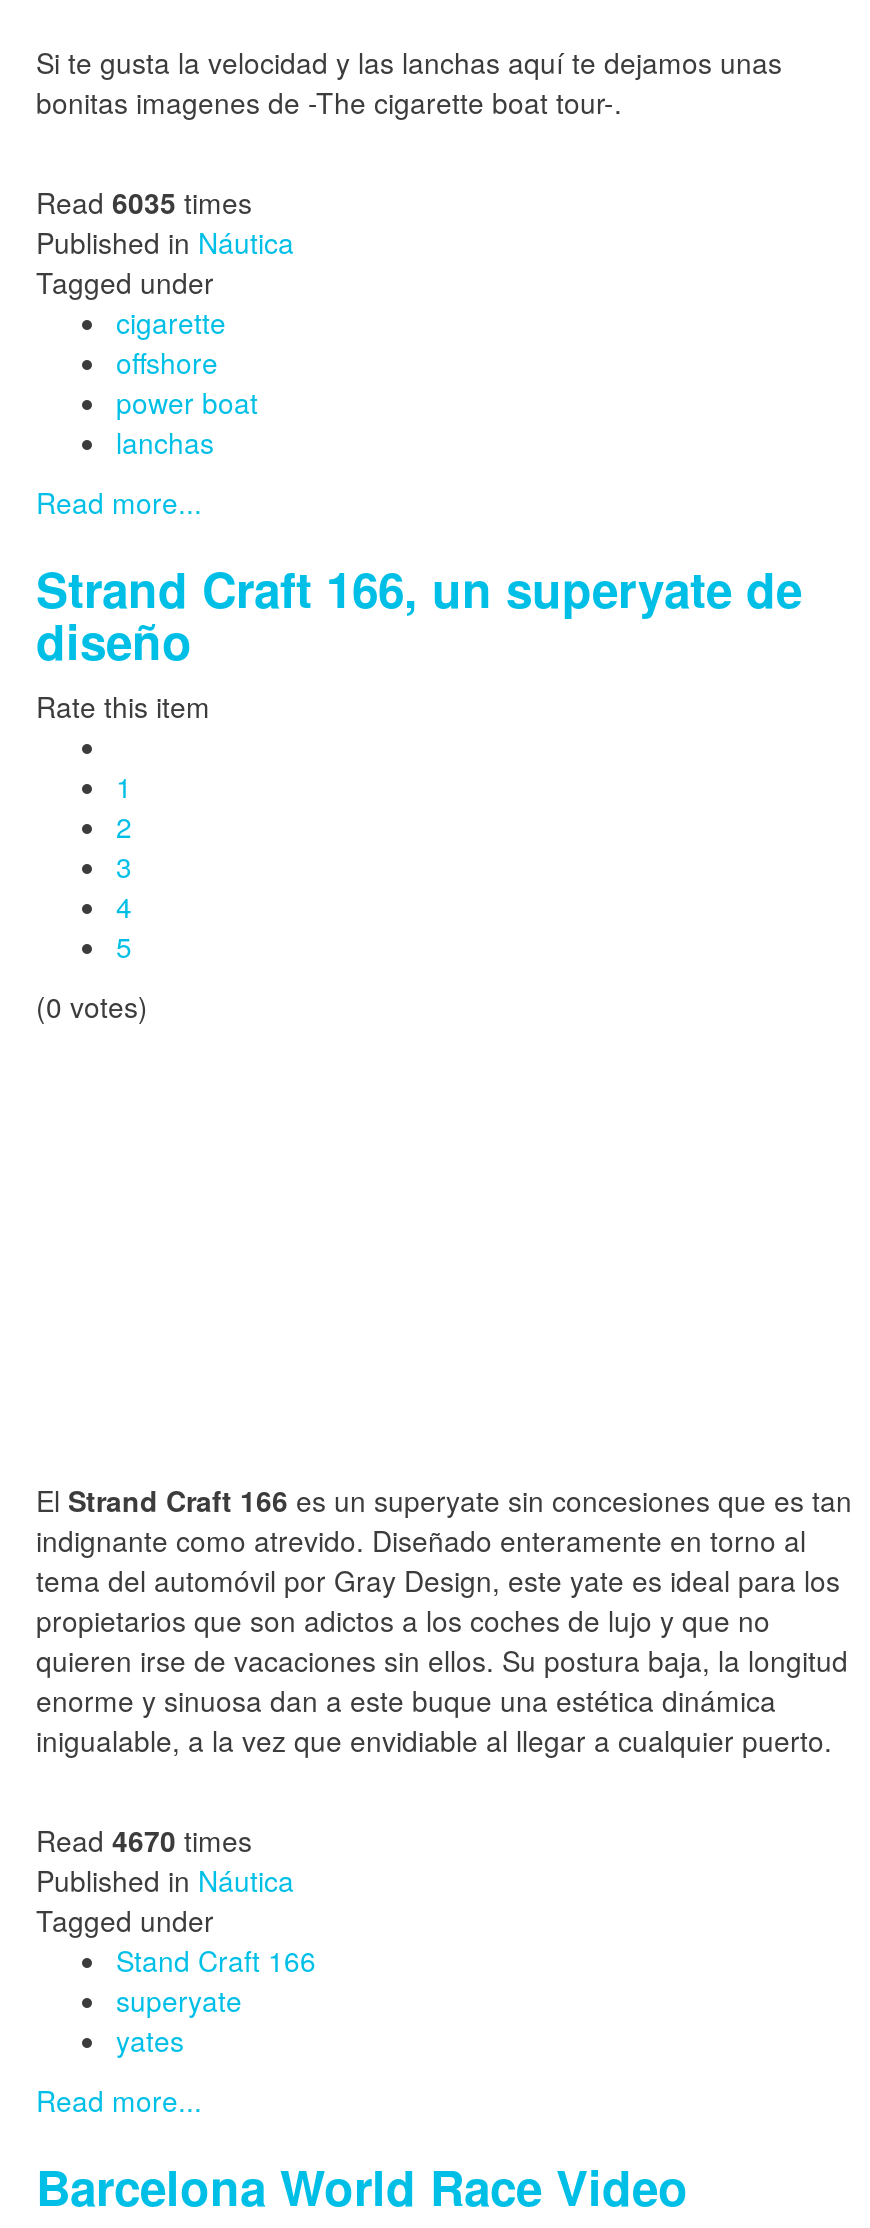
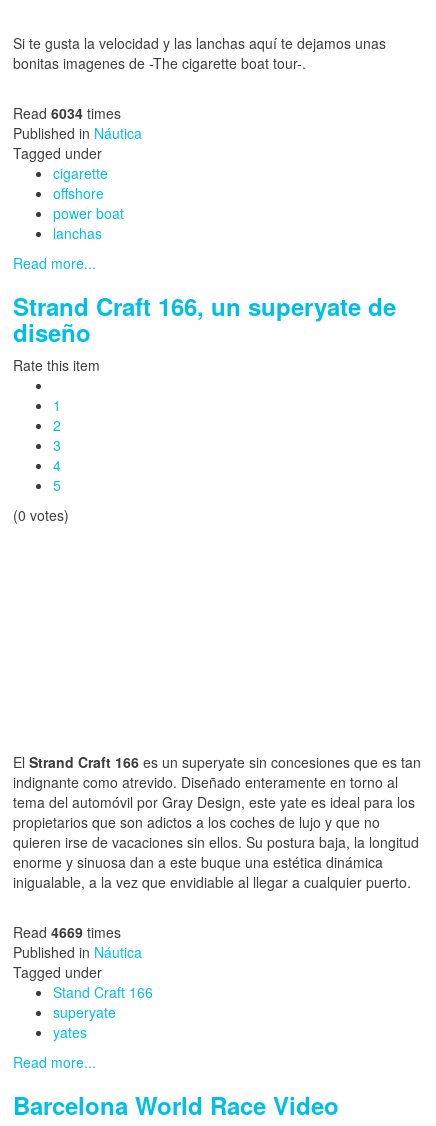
[36,182,252,222] Read 6035 times -> [13,103,121,123] Read 6034 times
[36,1820,252,1860] Read 4670 times -> [13,922,121,942] Read 4669 times

